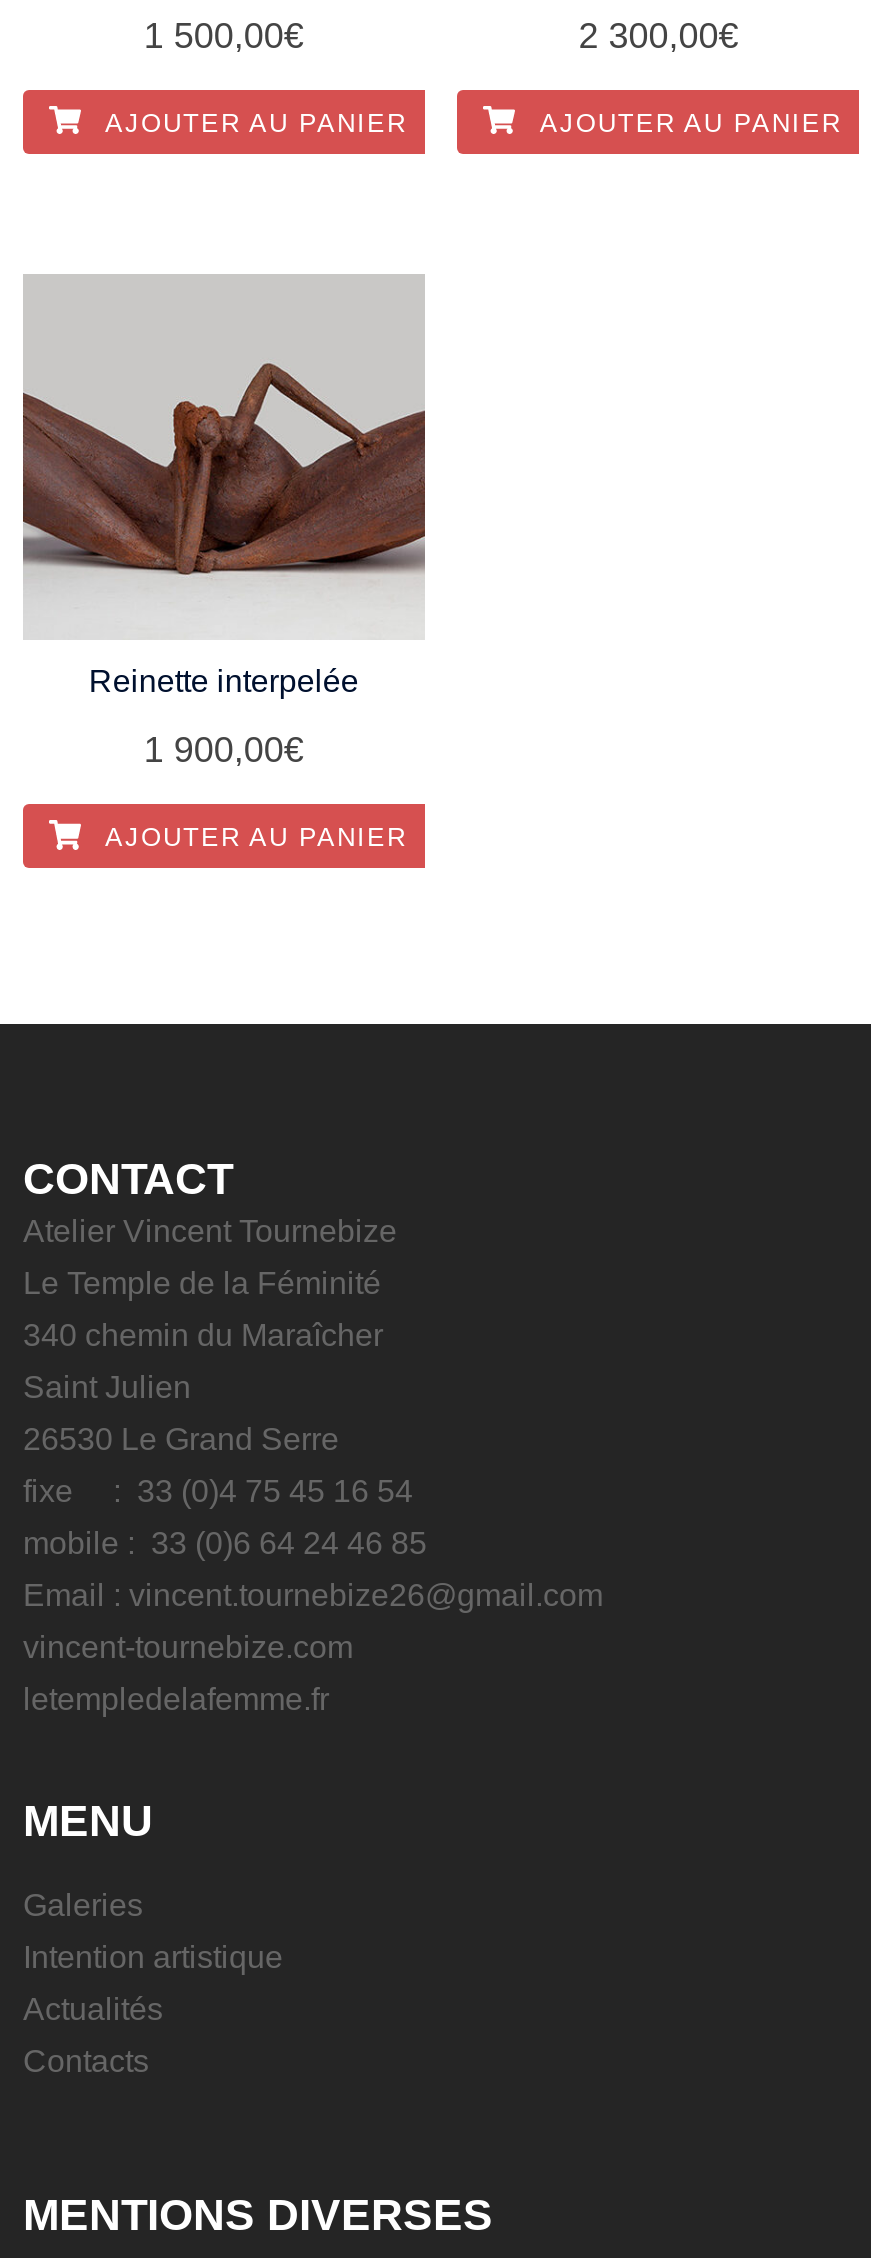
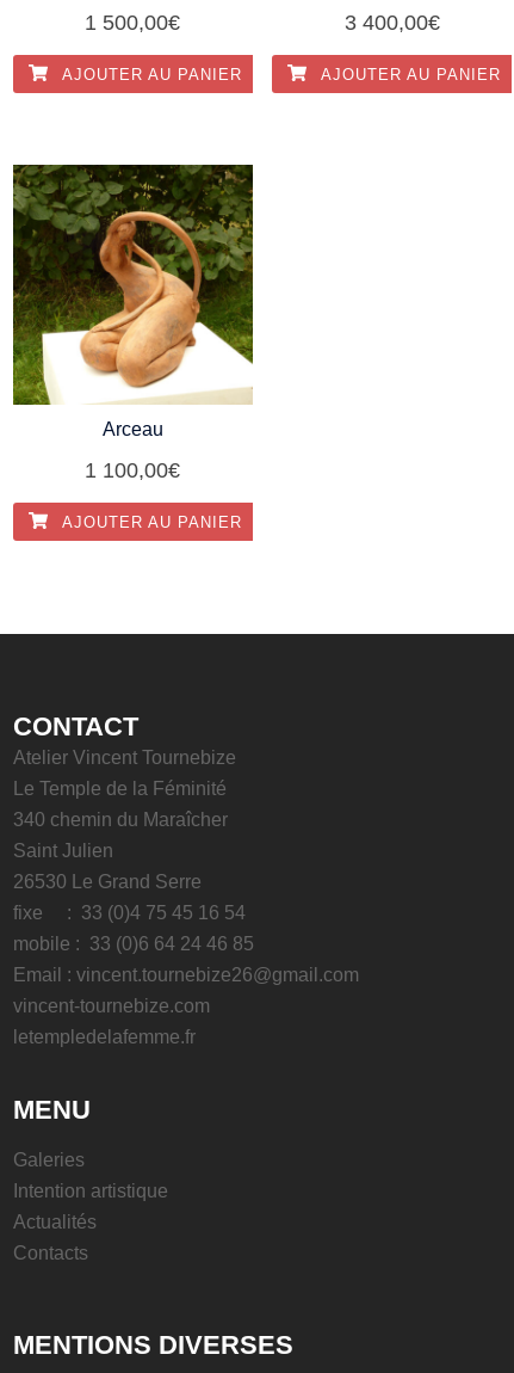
[578,16,738,56] 2 300,00€ -> [344,11,440,35] 3 400,00€
[21,274,427,699] [image] | Reinette interpelée -> [12,164,254,439] [image] | Arceau
[144,731,304,771] 1 900,00€ -> [85,458,180,482] 1 100,00€

